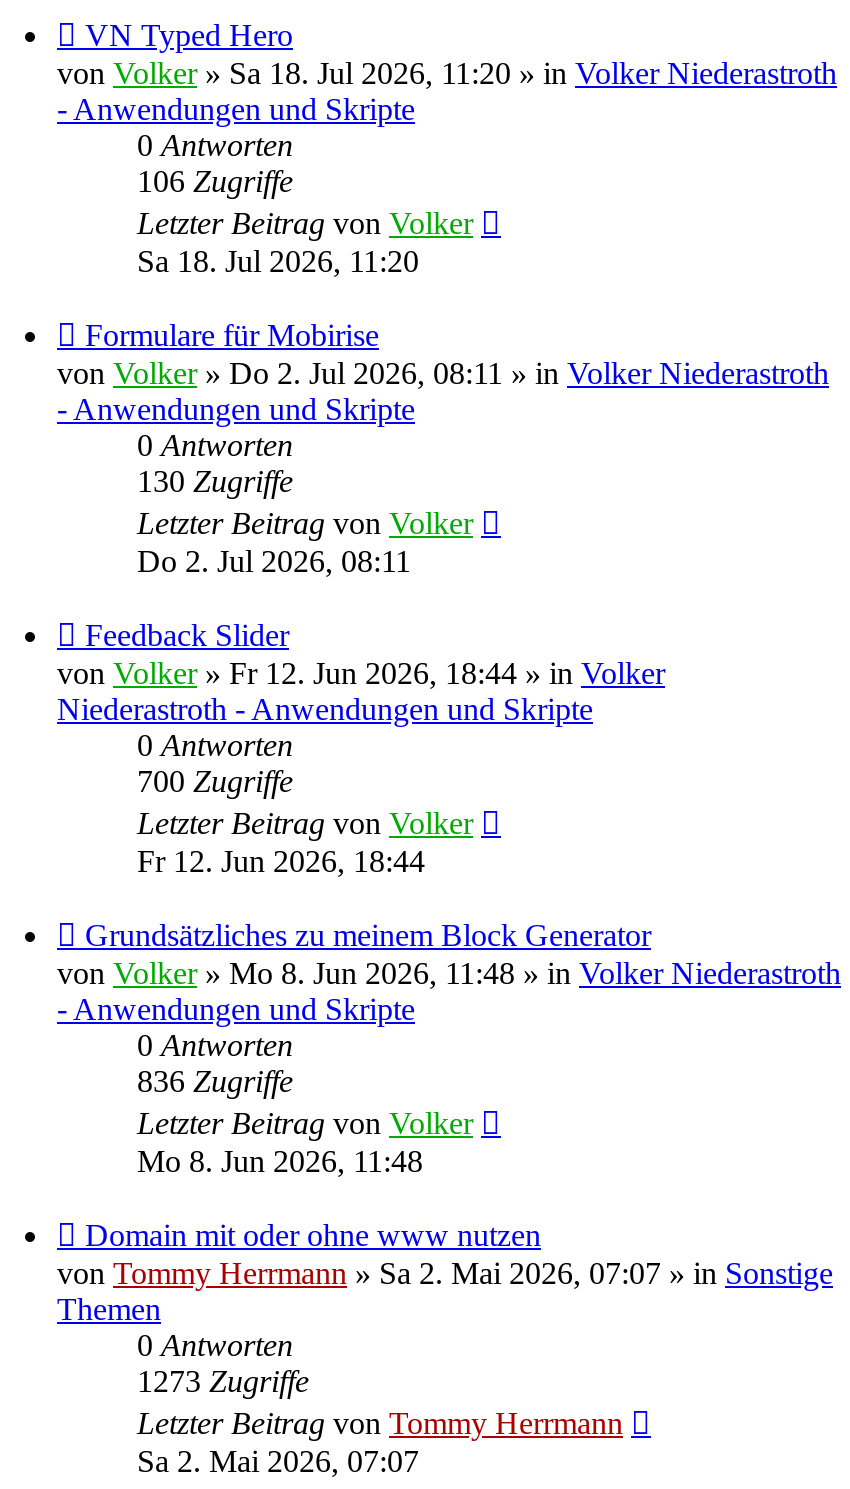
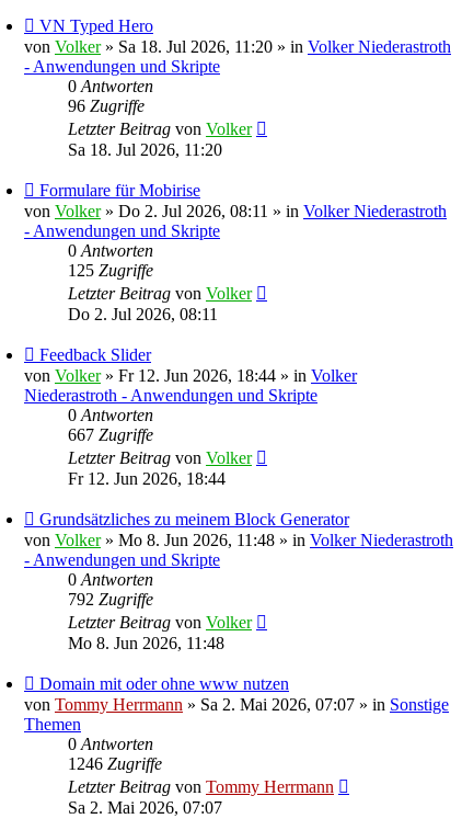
[137,164,293,198] 106 Zugriffe -> [68,96,145,115] 96 Zugriffe
[137,464,293,498] 130 Zugriffe -> [68,261,153,279] 125 Zugriffe
[137,764,293,798] 700 Zugriffe -> [68,425,153,444] 667 Zugriffe
[137,1064,293,1098] 836 Zugriffe -> [68,590,153,608] 792 Zugriffe
[137,1364,309,1398] 1273 Zugriffe -> [68,754,162,773] 1246 Zugriffe

